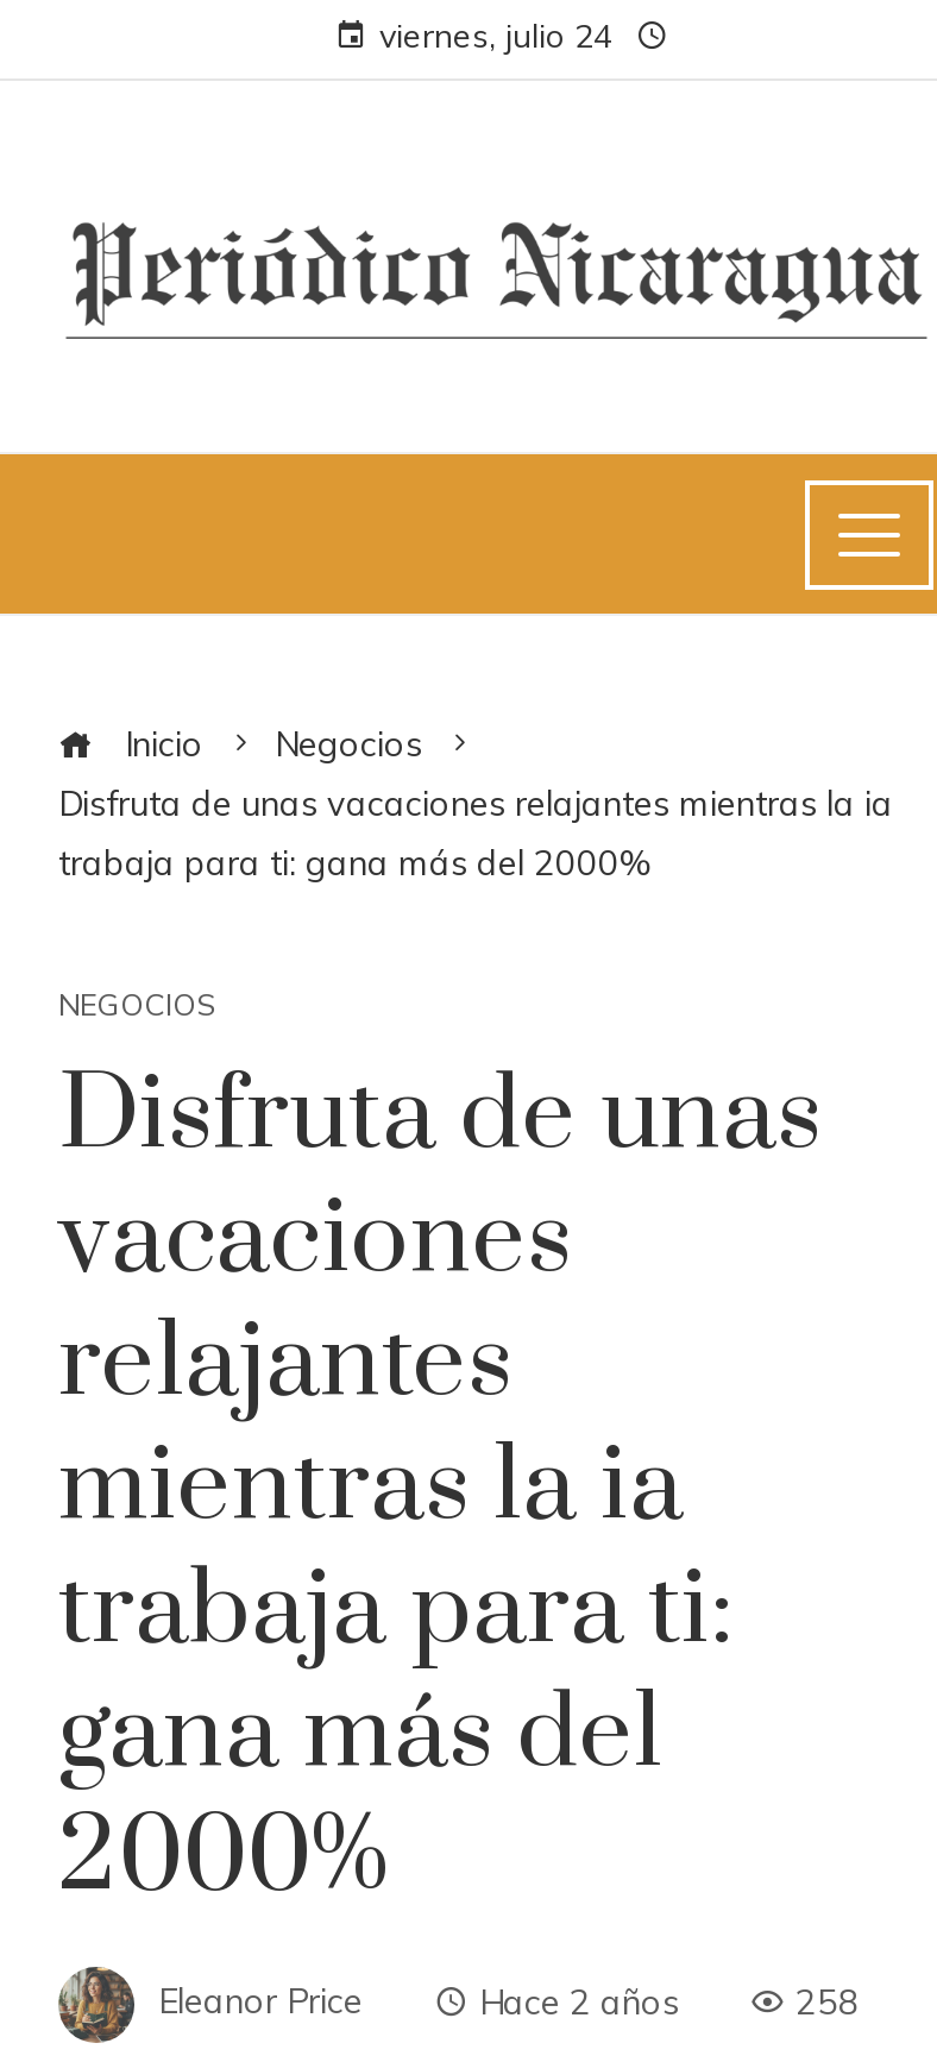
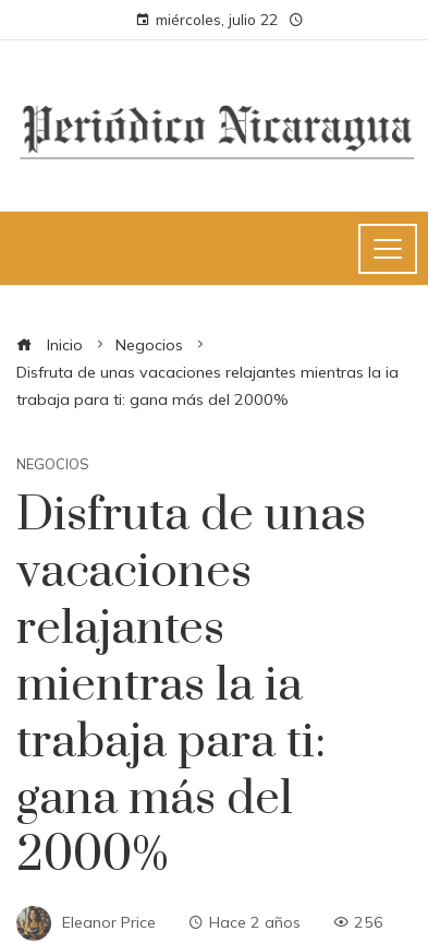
[379,14,612,55] viernes, julio 24 -> [156,10,278,28] miércoles, julio 22
[795,1981,860,2023] 258 -> [354,912,383,932] 256

